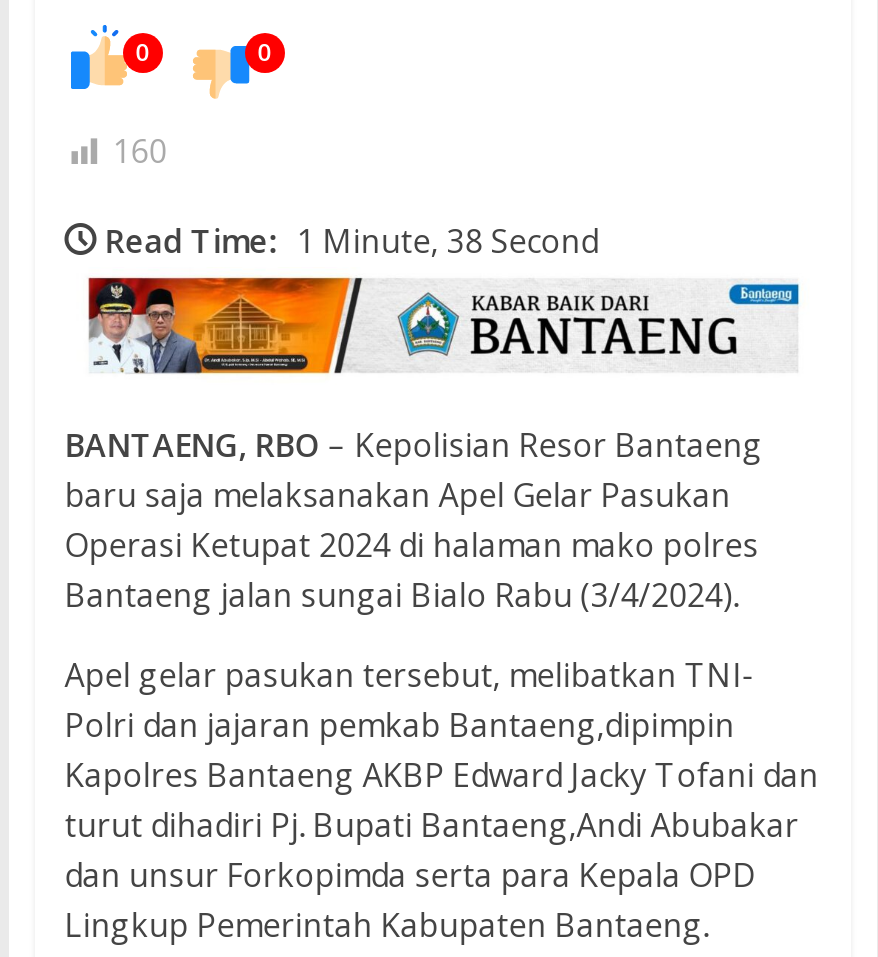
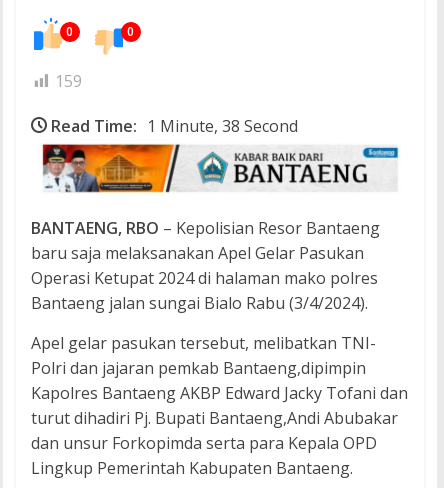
[113,129,167,173] 160 -> [55,70,82,92] 159

